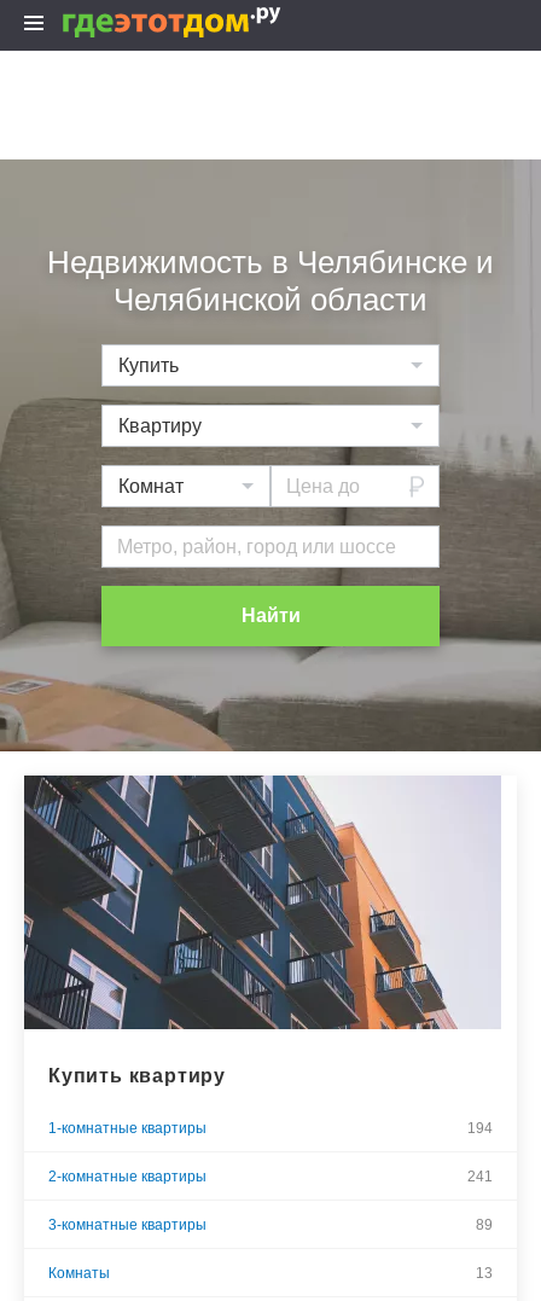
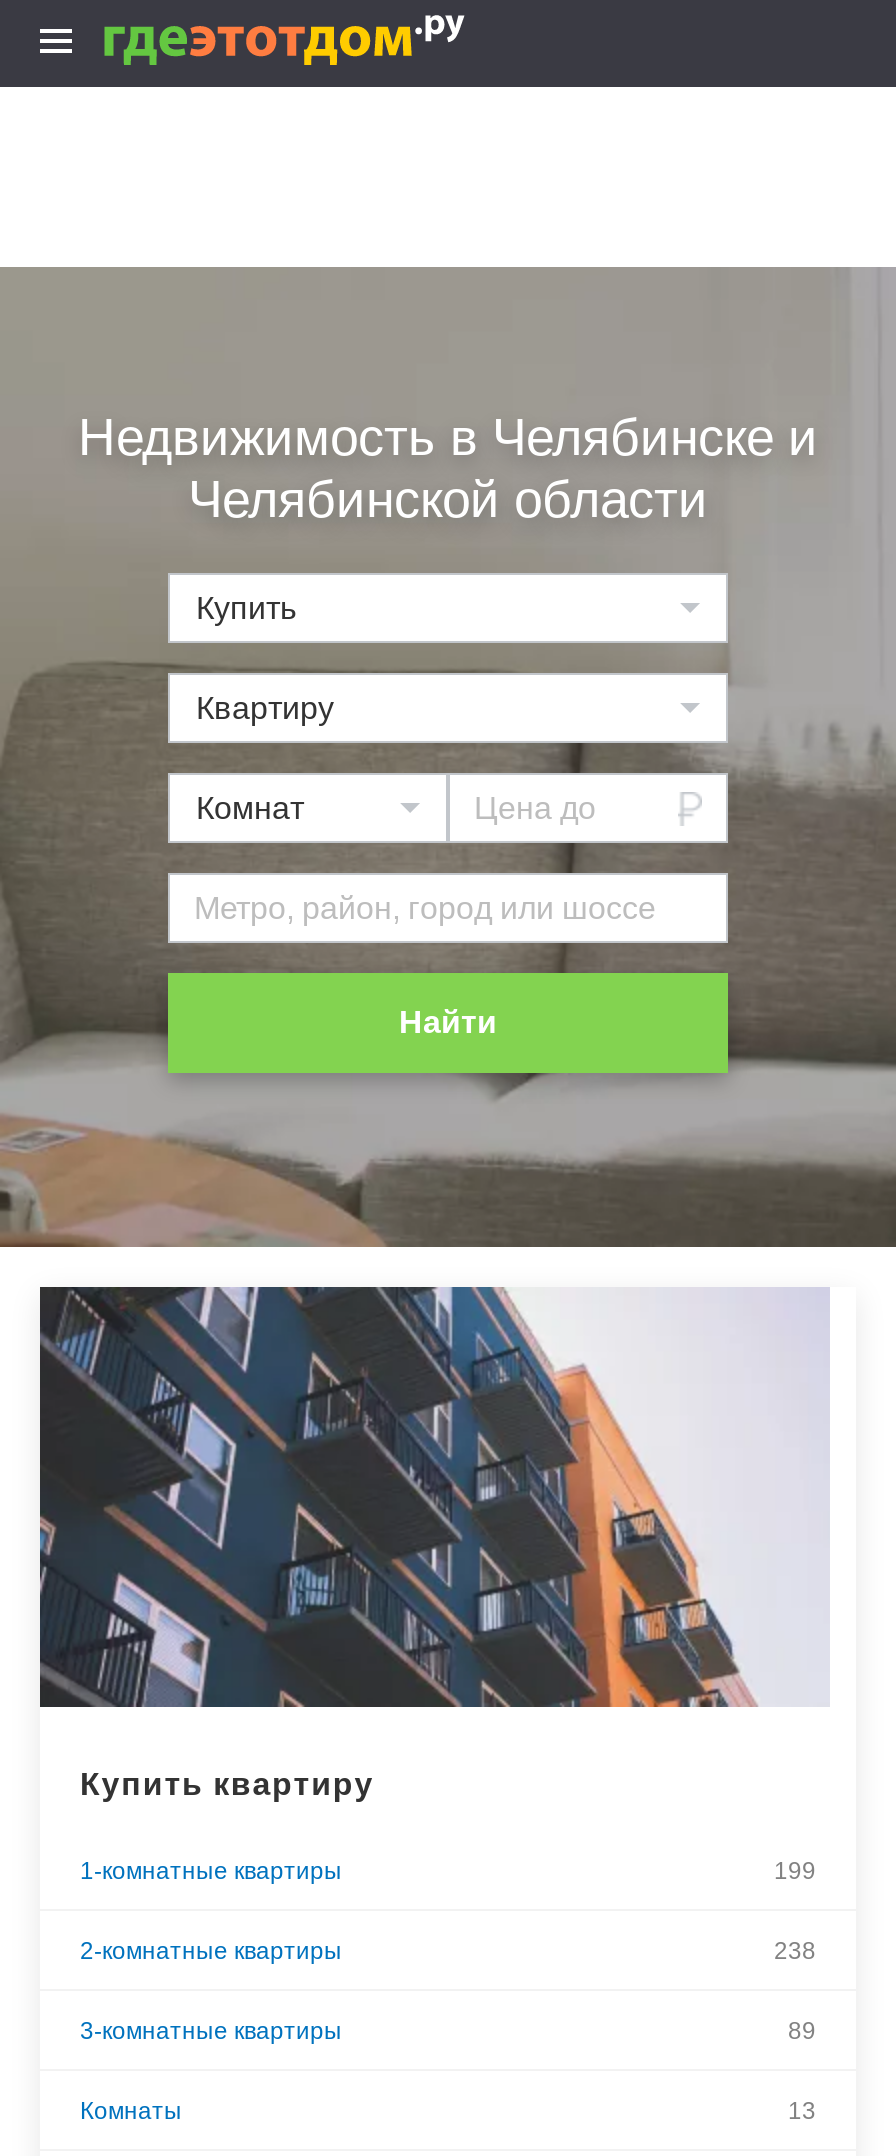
[467,1120,493,1137] 194 -> [774,1857,816,1885] 199
[467,1168,493,1185] 241 -> [774,1937,816,1965] 238

